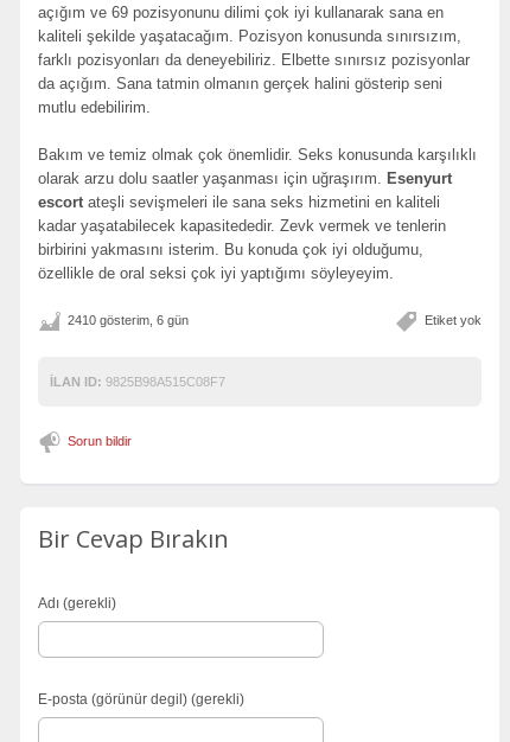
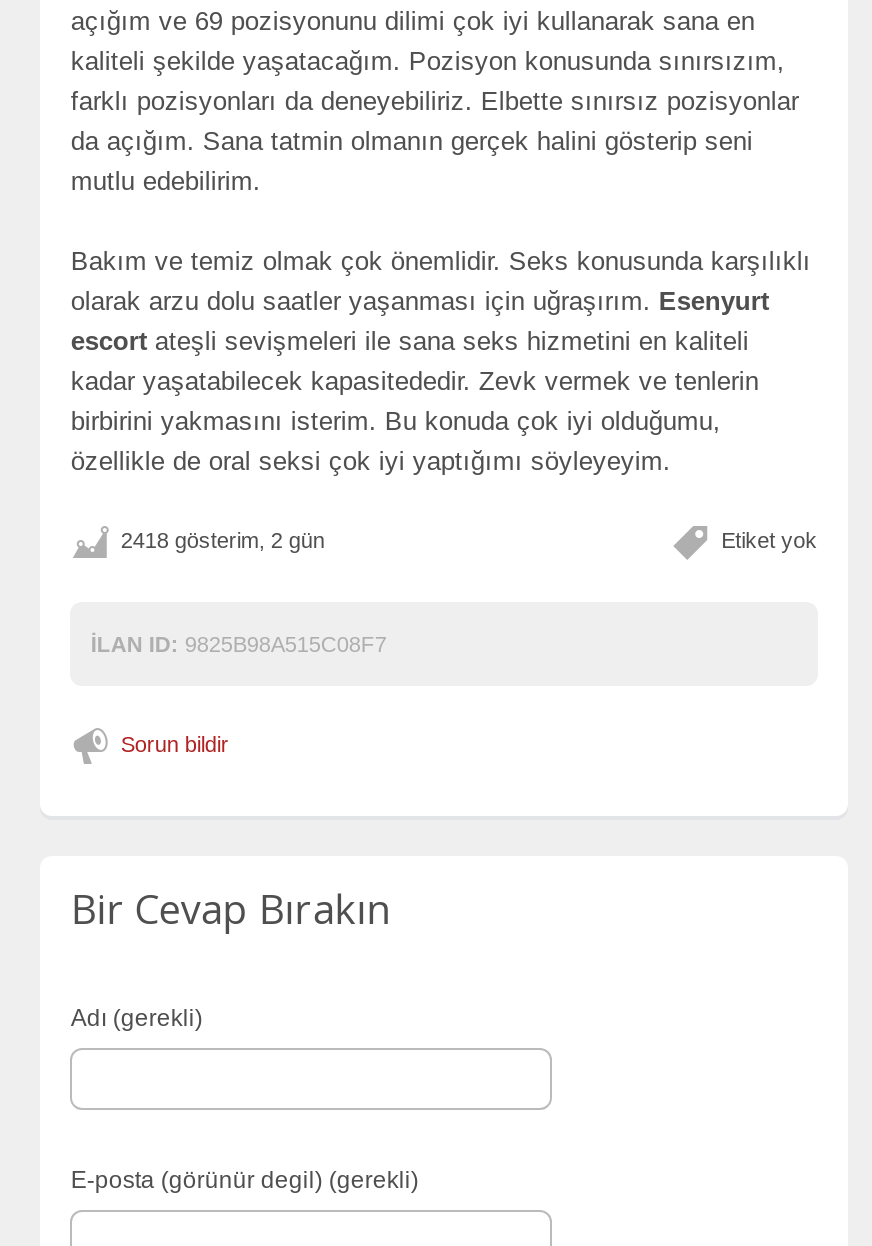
[68,312,189,327] 2410 gösterim, 6 gün -> [121,527,325,551] 2418 gösterim, 2 gün

